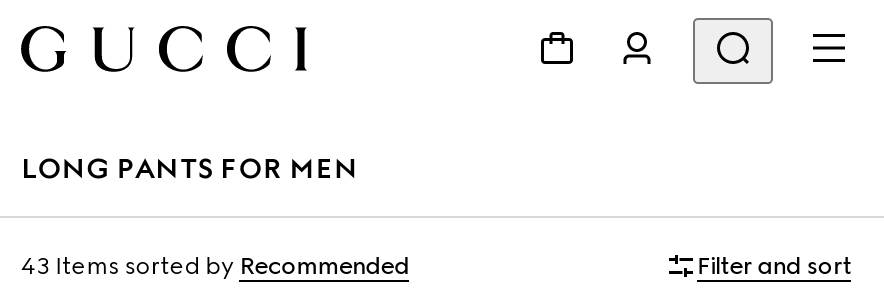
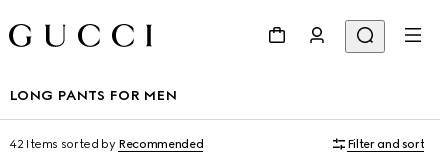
[21,252,409,280] 43 Items sorted by Recommended -> [9,137,203,151] 42 Items sorted by Recommended

